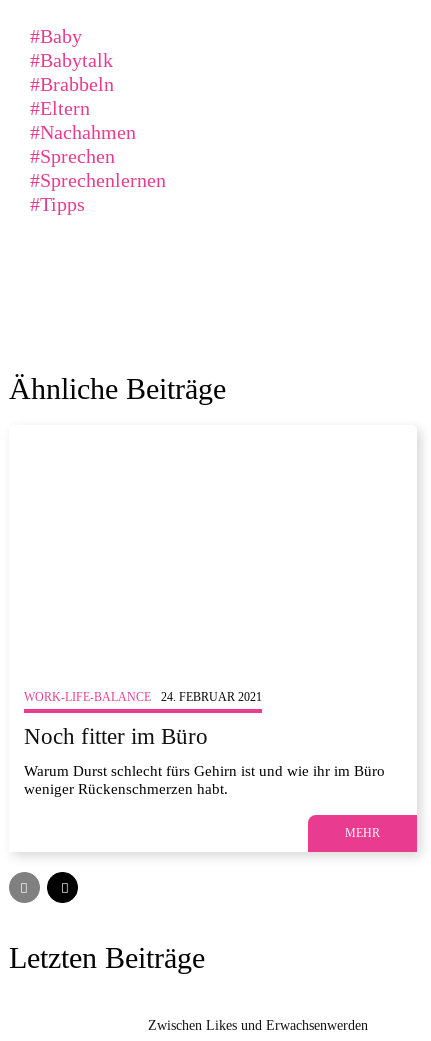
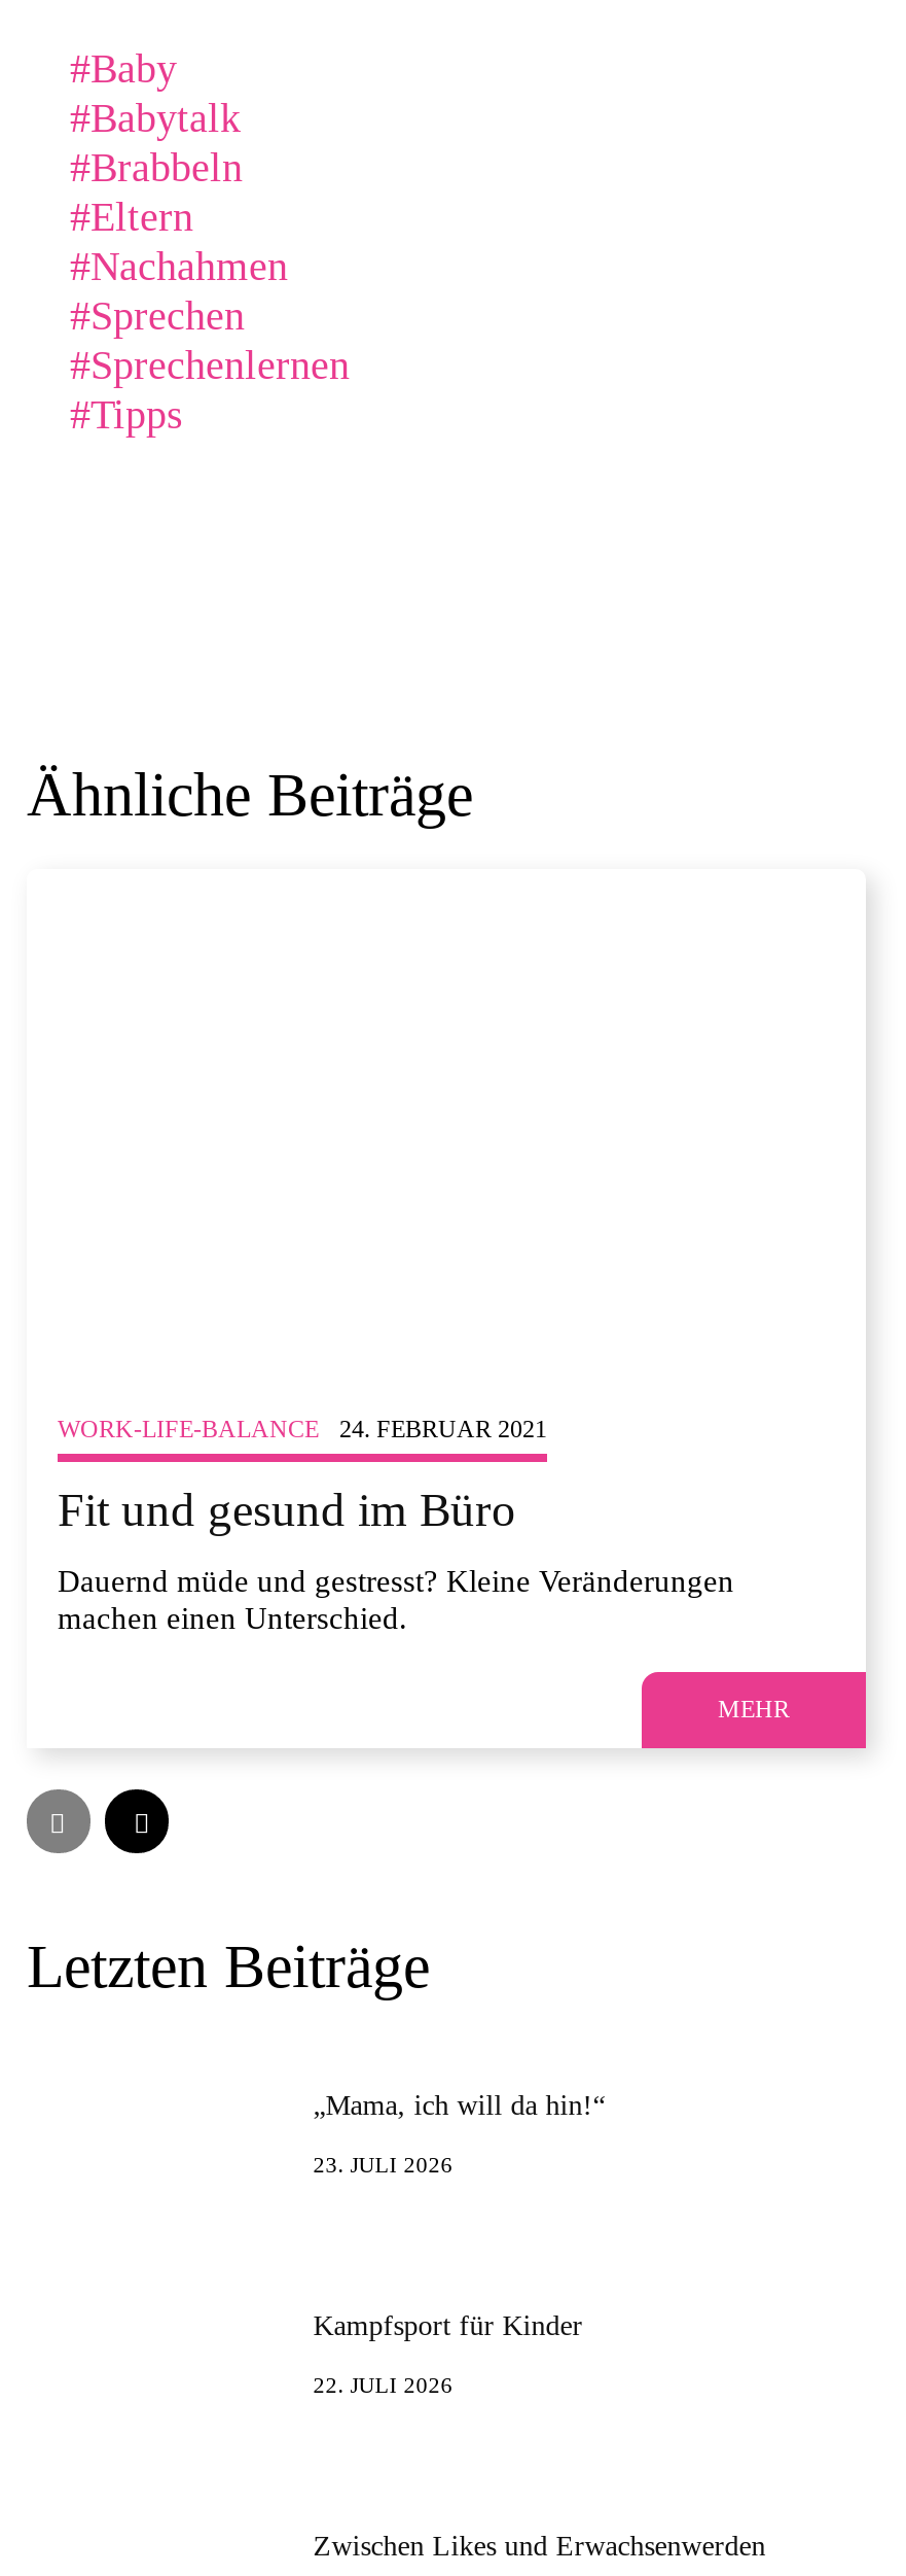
[24,724,208,749] Noch fitter im Büro -> [58,1485,516,1536] Fit und gesund im Büro
[24,763,385,797] Warum Durst schlecht fürs Gehirn ist und wie ihr im Büro | weniger Rückenschmerzen habt. -> [58,1565,734,1635] Dauernd müde und gestresst? Kleine Veränderungen | machen einen Unterschied.
none -> [313,2090,605,2177] „Mama, ich will da hin!“ | 23. JULI 2026
none -> [313,2311,583,2397] Kampfsport für Kinder | 22. JULI 2026

